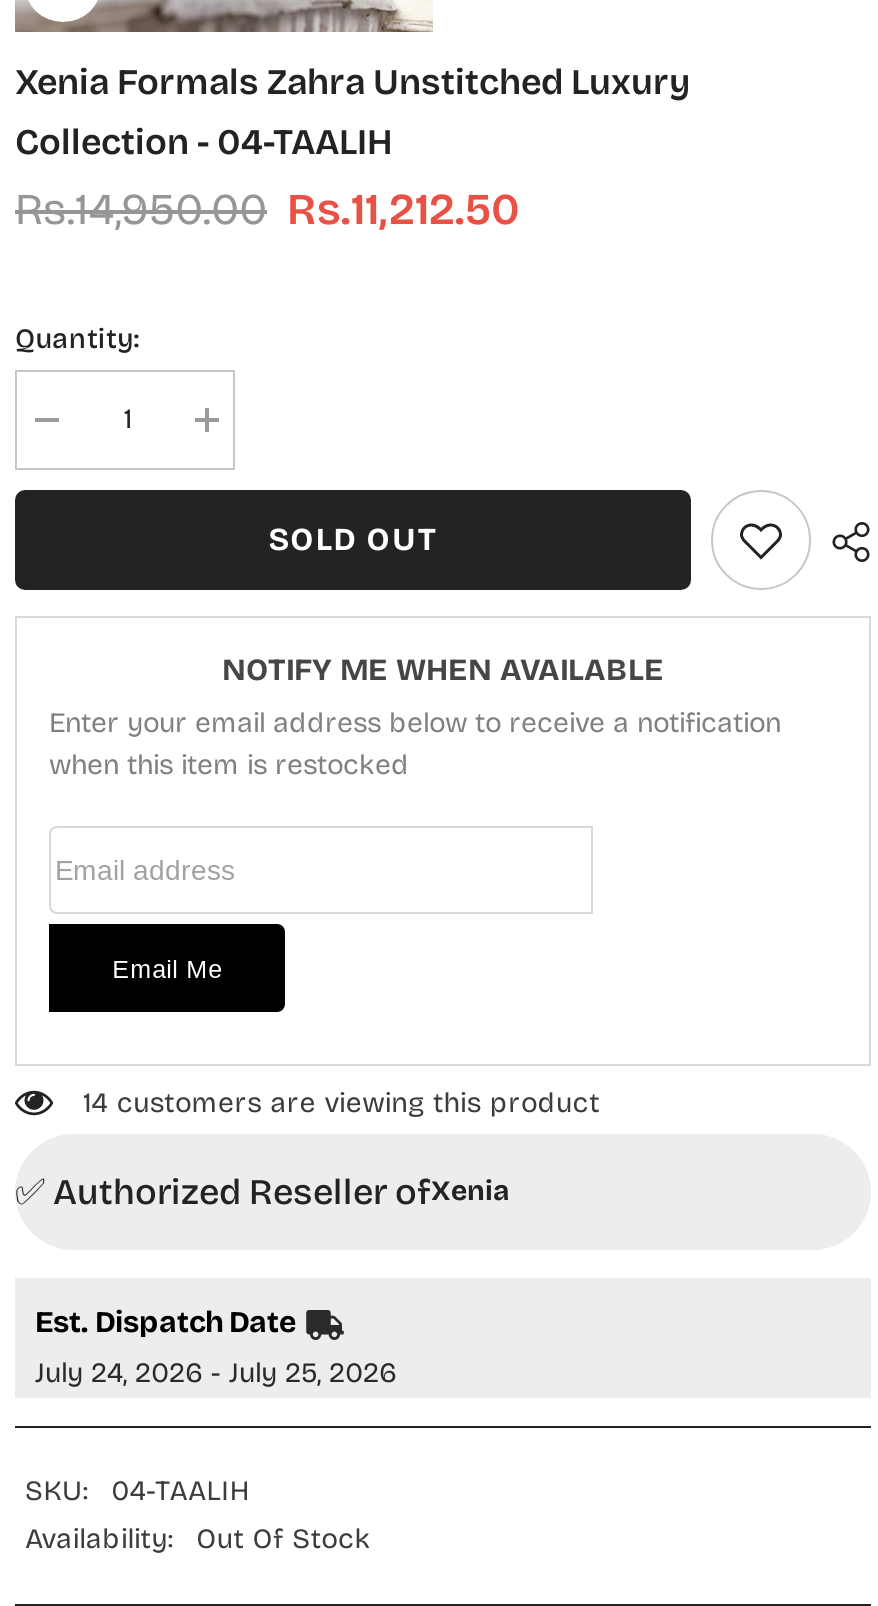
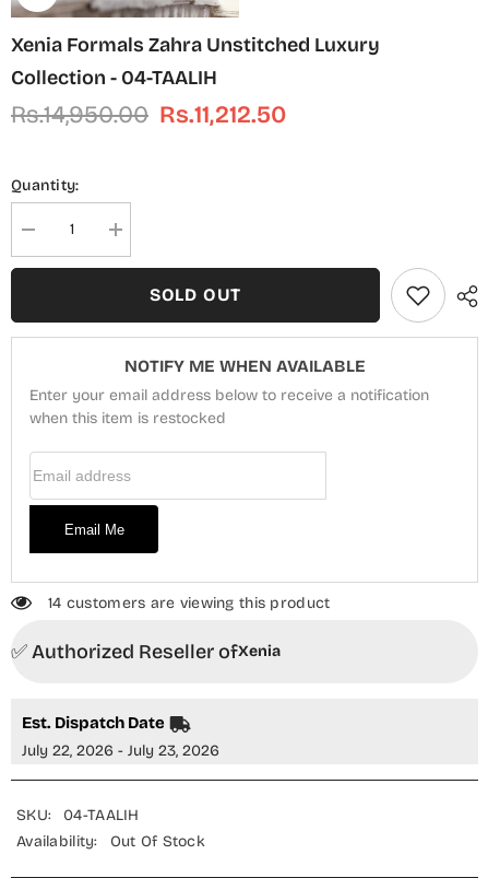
[35,1356,397,1390] July 24, 2026 - July 25, 2026 -> [22,741,219,760] July 22, 2026 - July 23, 2026

